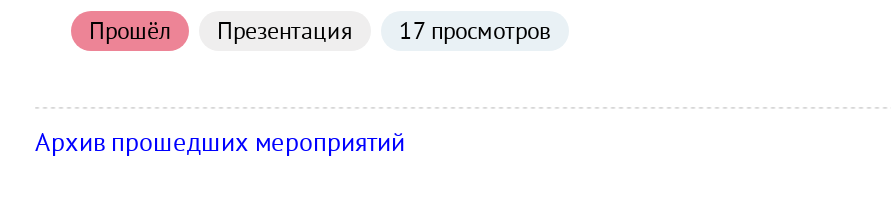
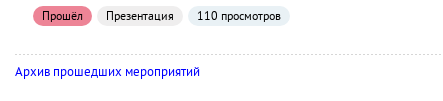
[89,17,551,45] Прошёл Презентация 17 просмотров -> [42,9,281,23] Прошёл Презентация 110 просмотров

